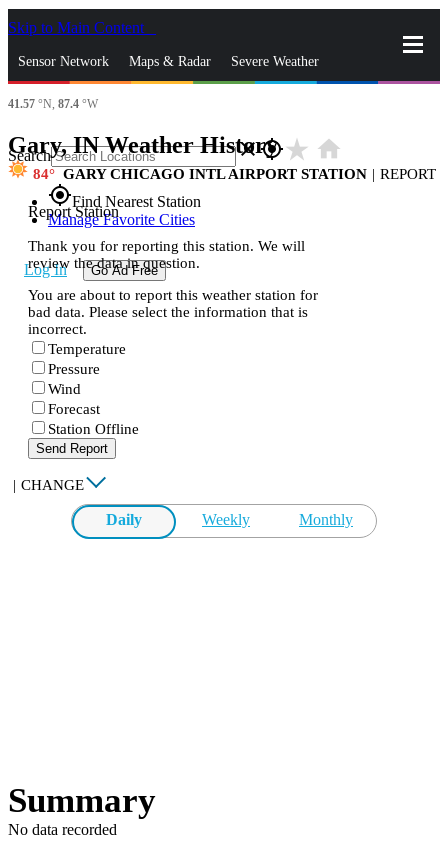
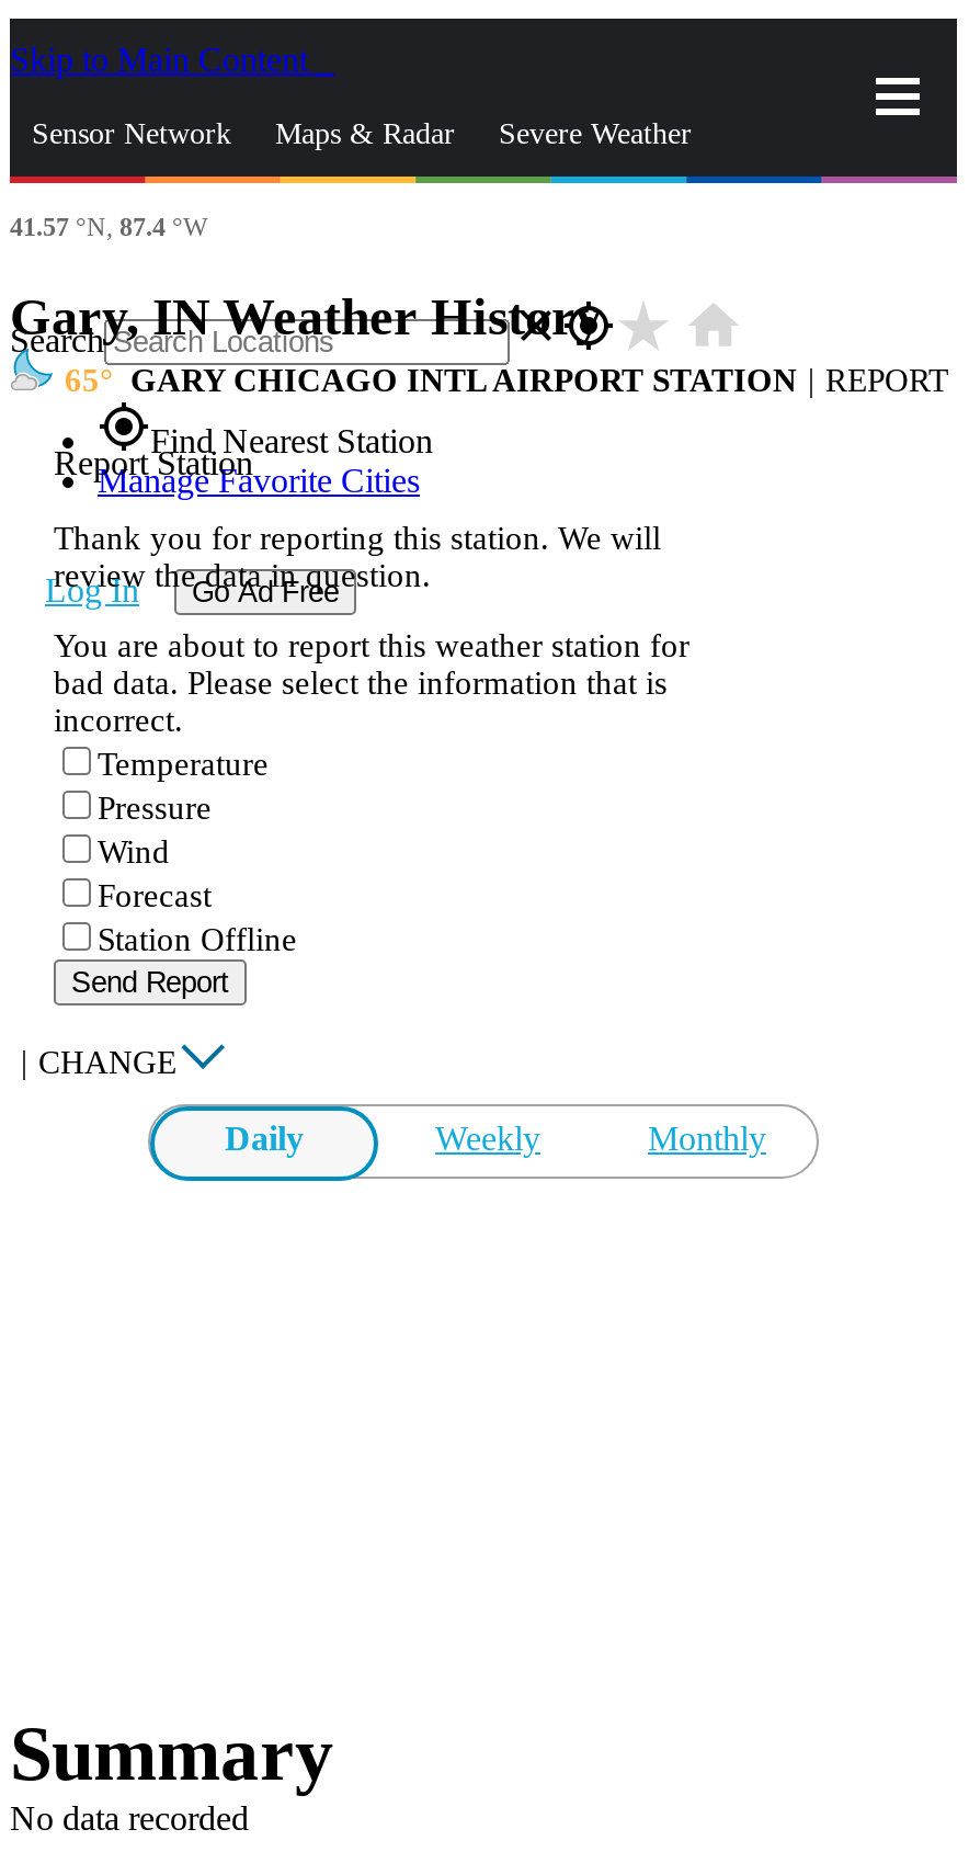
[33,166,49,182] 84 -> [65,363,100,398] 65

